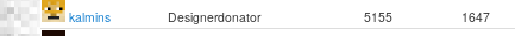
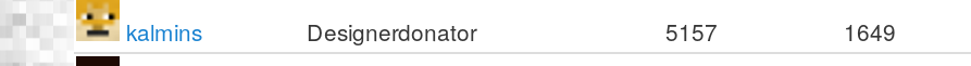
[364,8,392,26] 5155 -> [665,16,718,48] 5157
[461,8,490,26] 1647 -> [844,16,896,48] 1649

